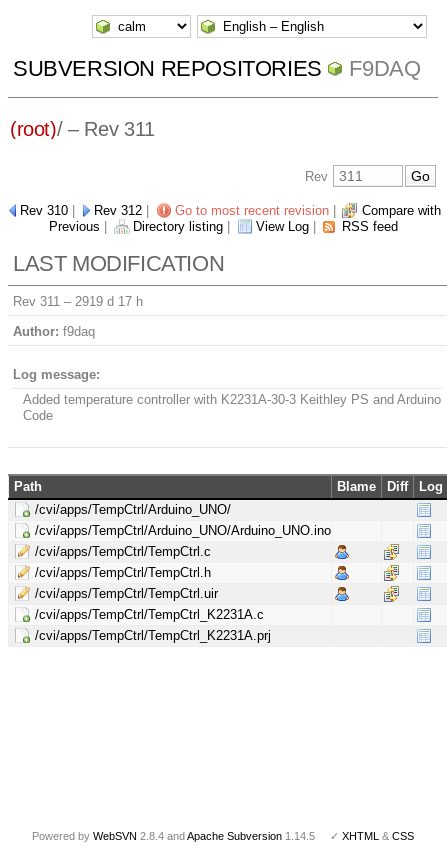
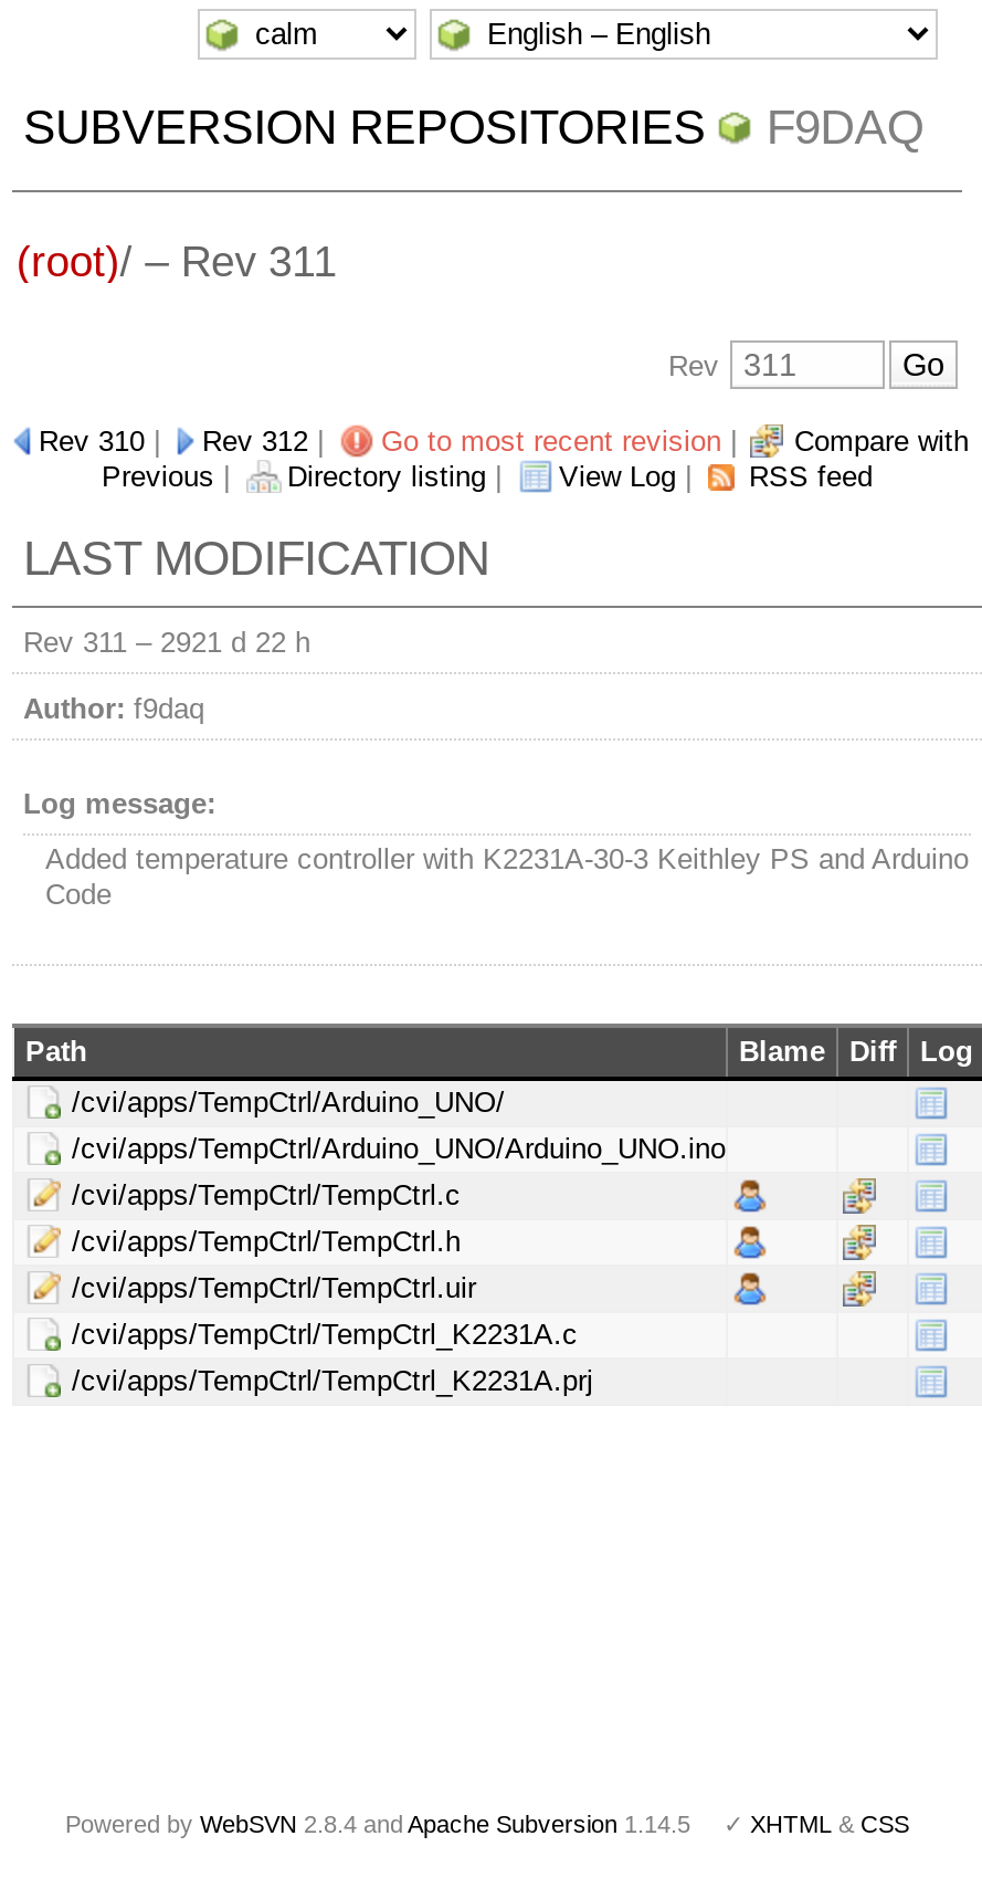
[13,294,143,309] Rev 311 – 2919 d 17 h -> [23,626,310,659] Rev 311 – 2921 d 22 h

